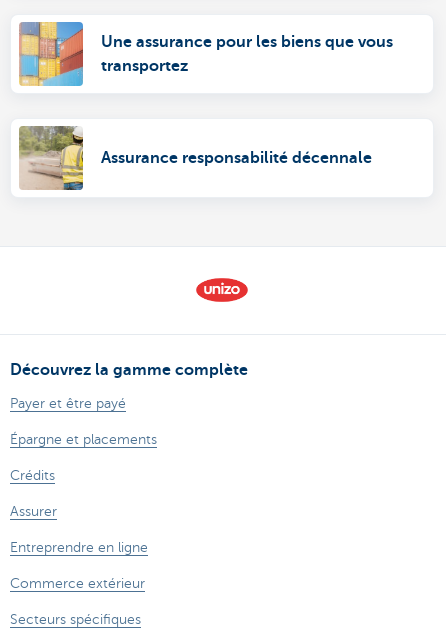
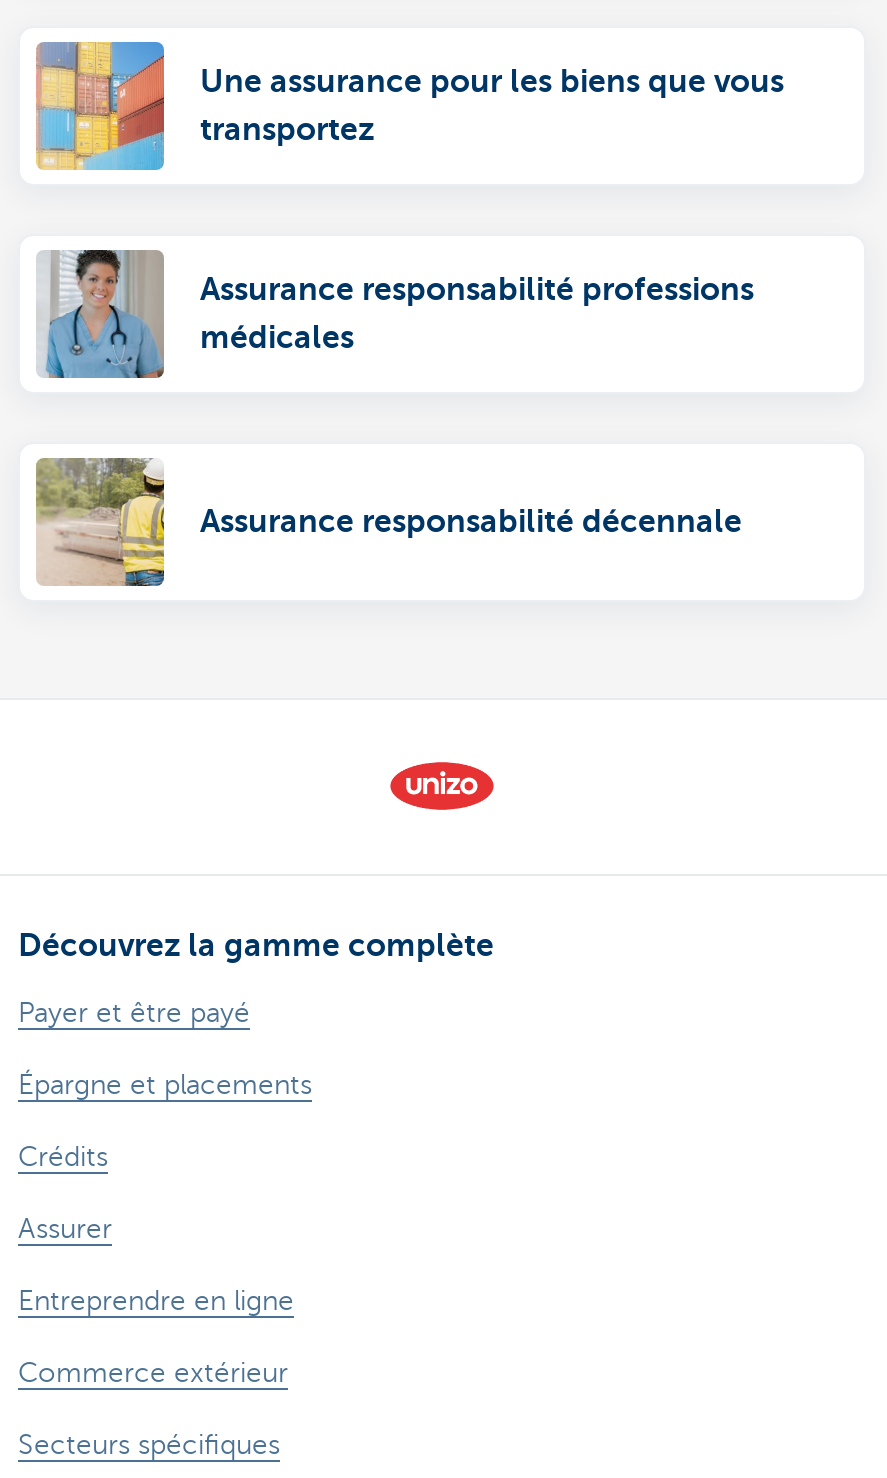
none -> [36,250,754,380] [image] | Assurance responsabilité professions | médicales

